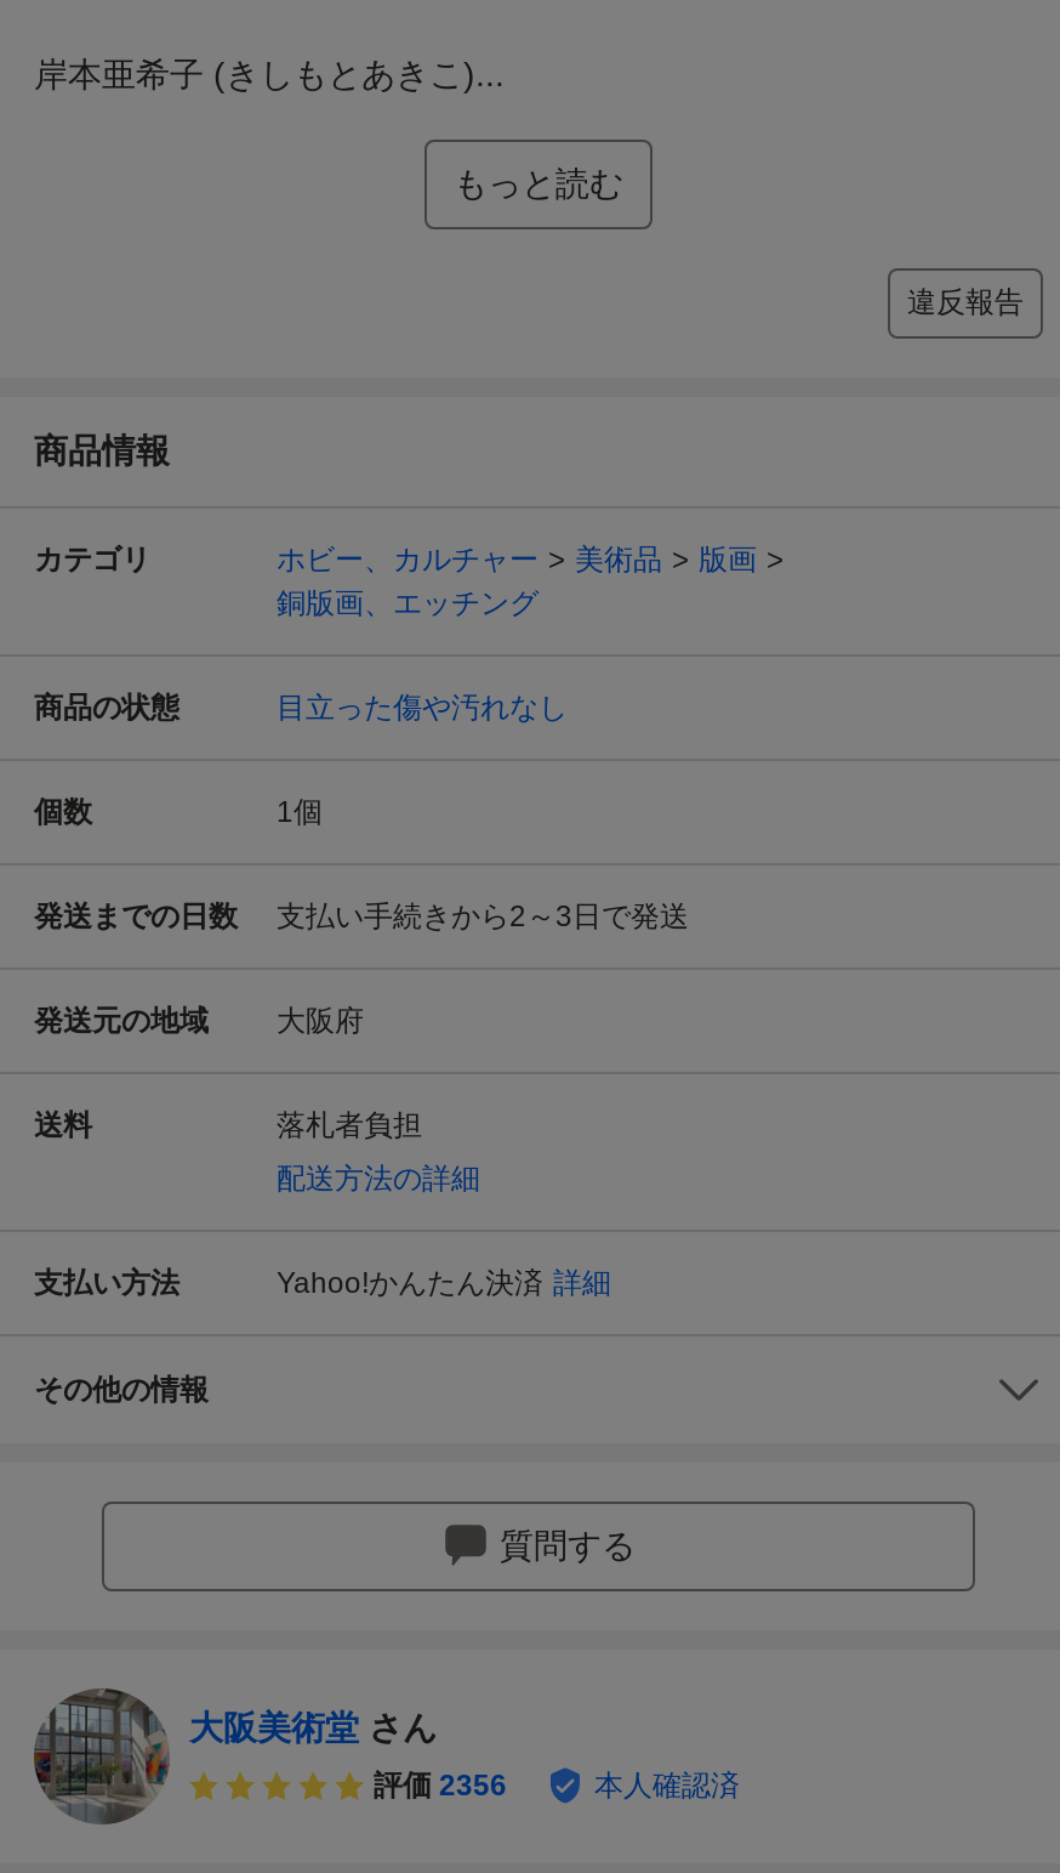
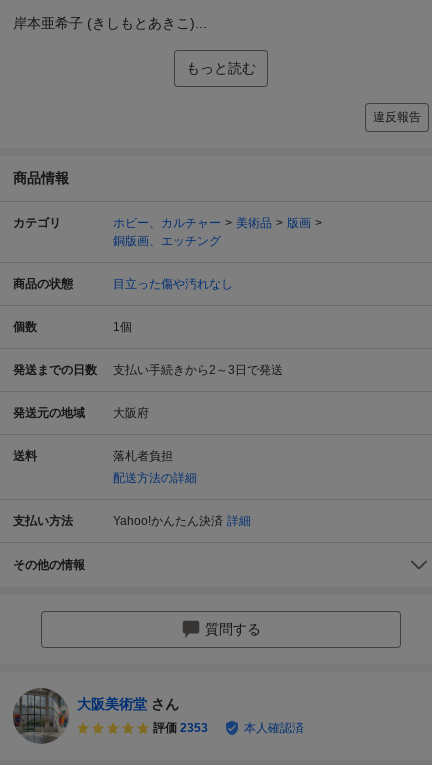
[374,1770,507,1804] 評価 2356 -> [153,721,208,735] 評価 2353

